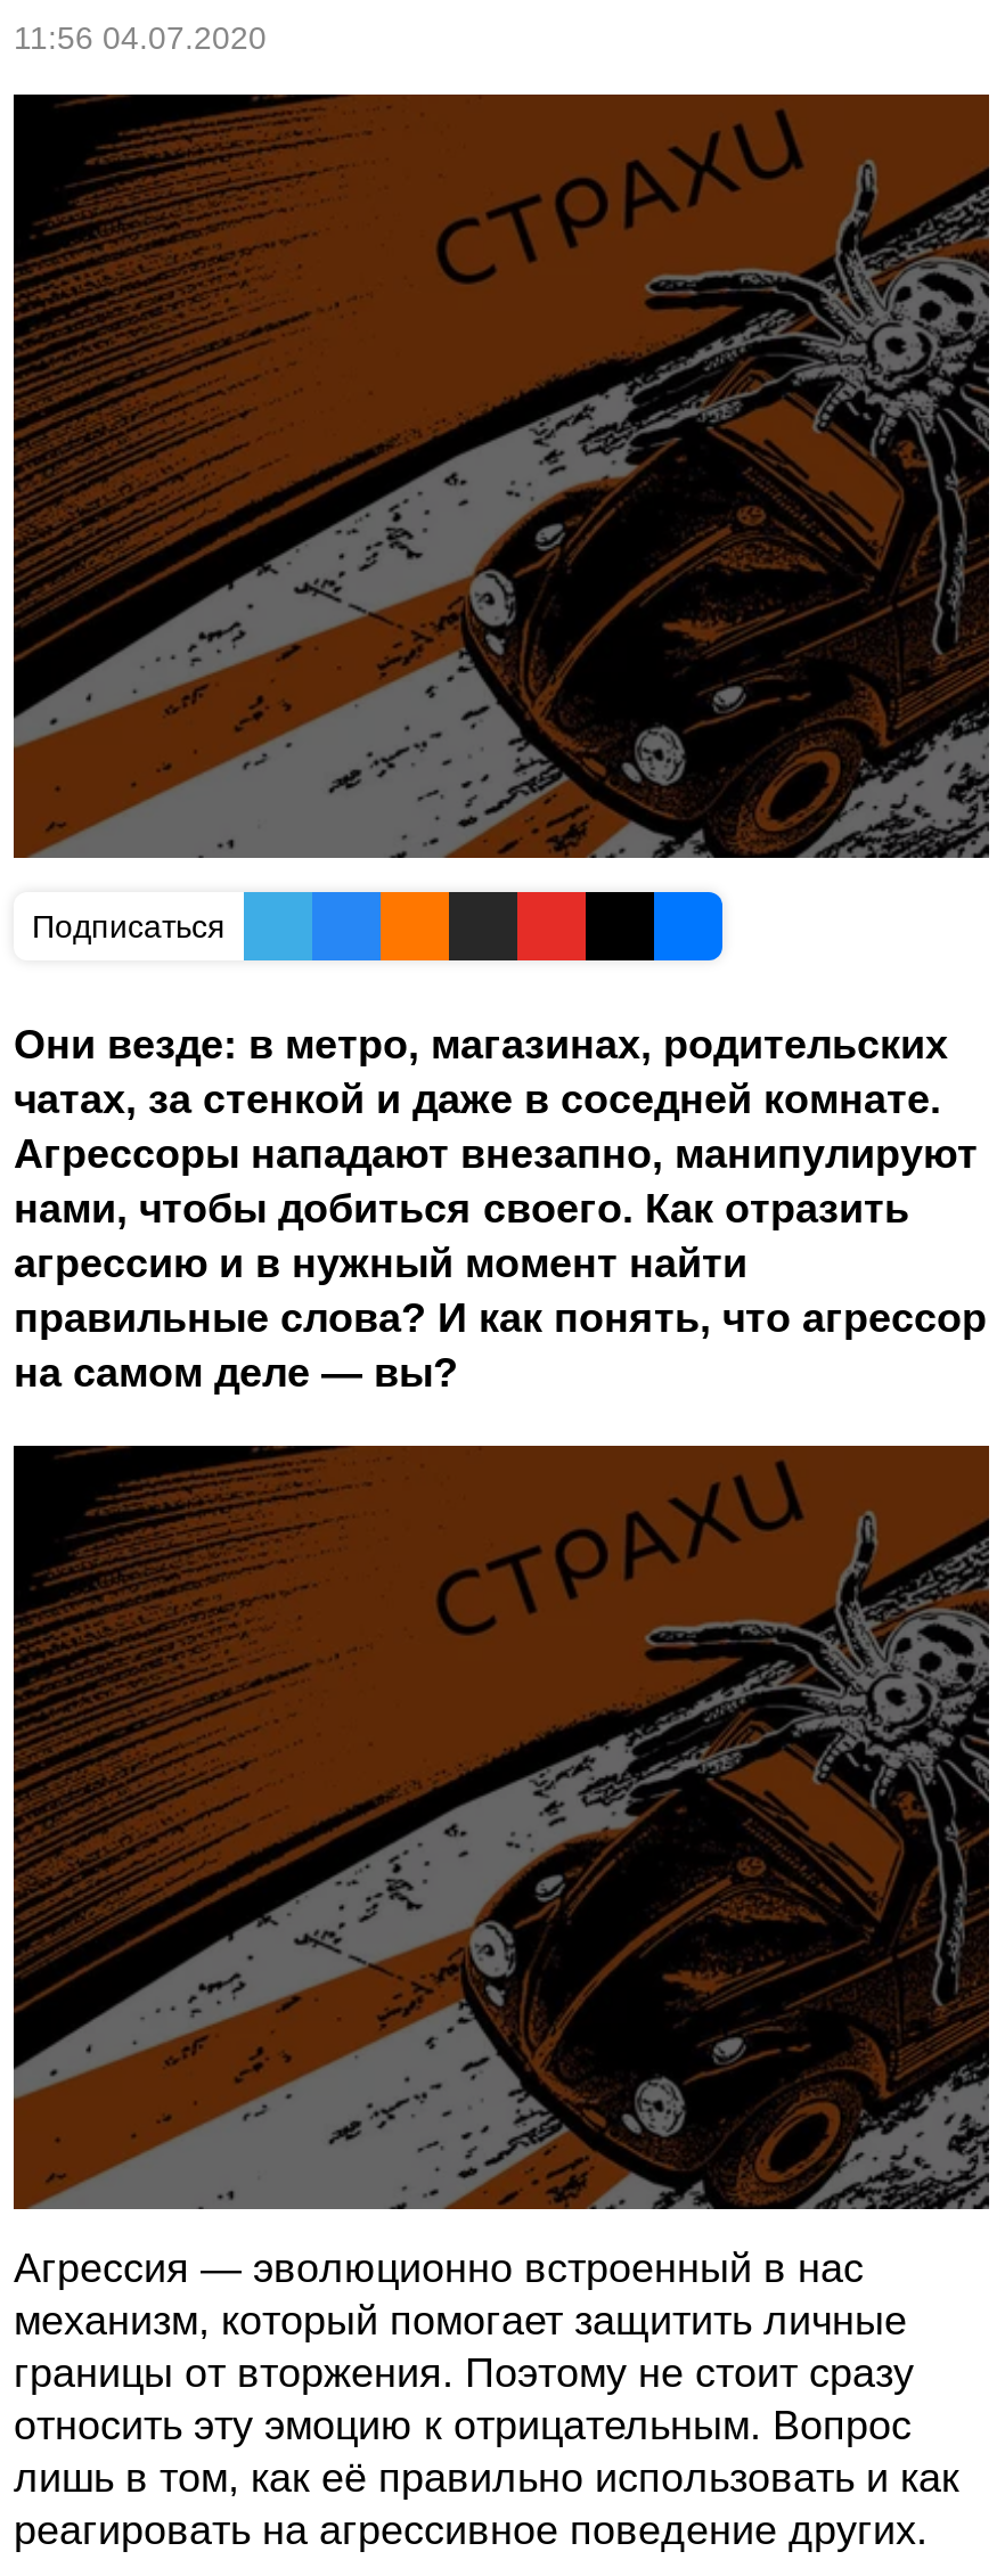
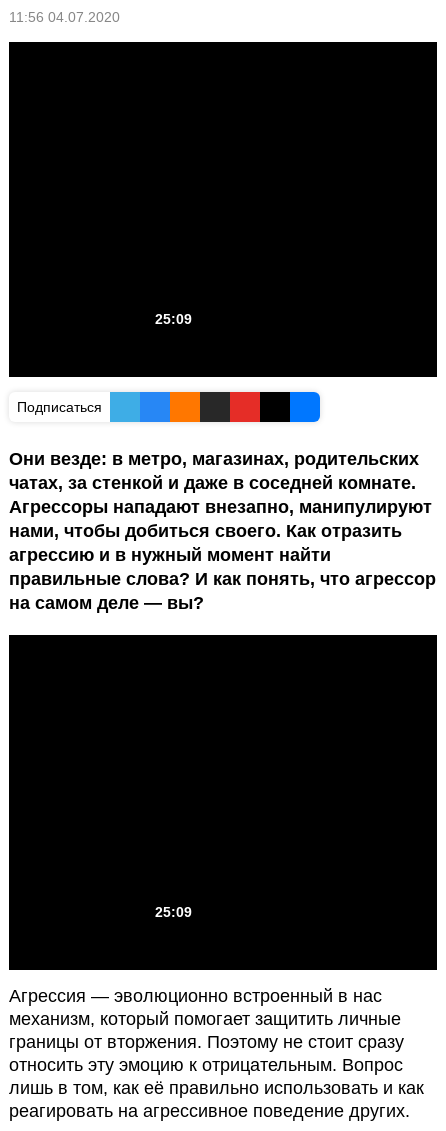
none -> [155,311,192,327] 25:09
[11,95,991,860] [image] -> none
none -> [155,904,192,920] 25:09
[11,1446,991,2211] [image] -> none

